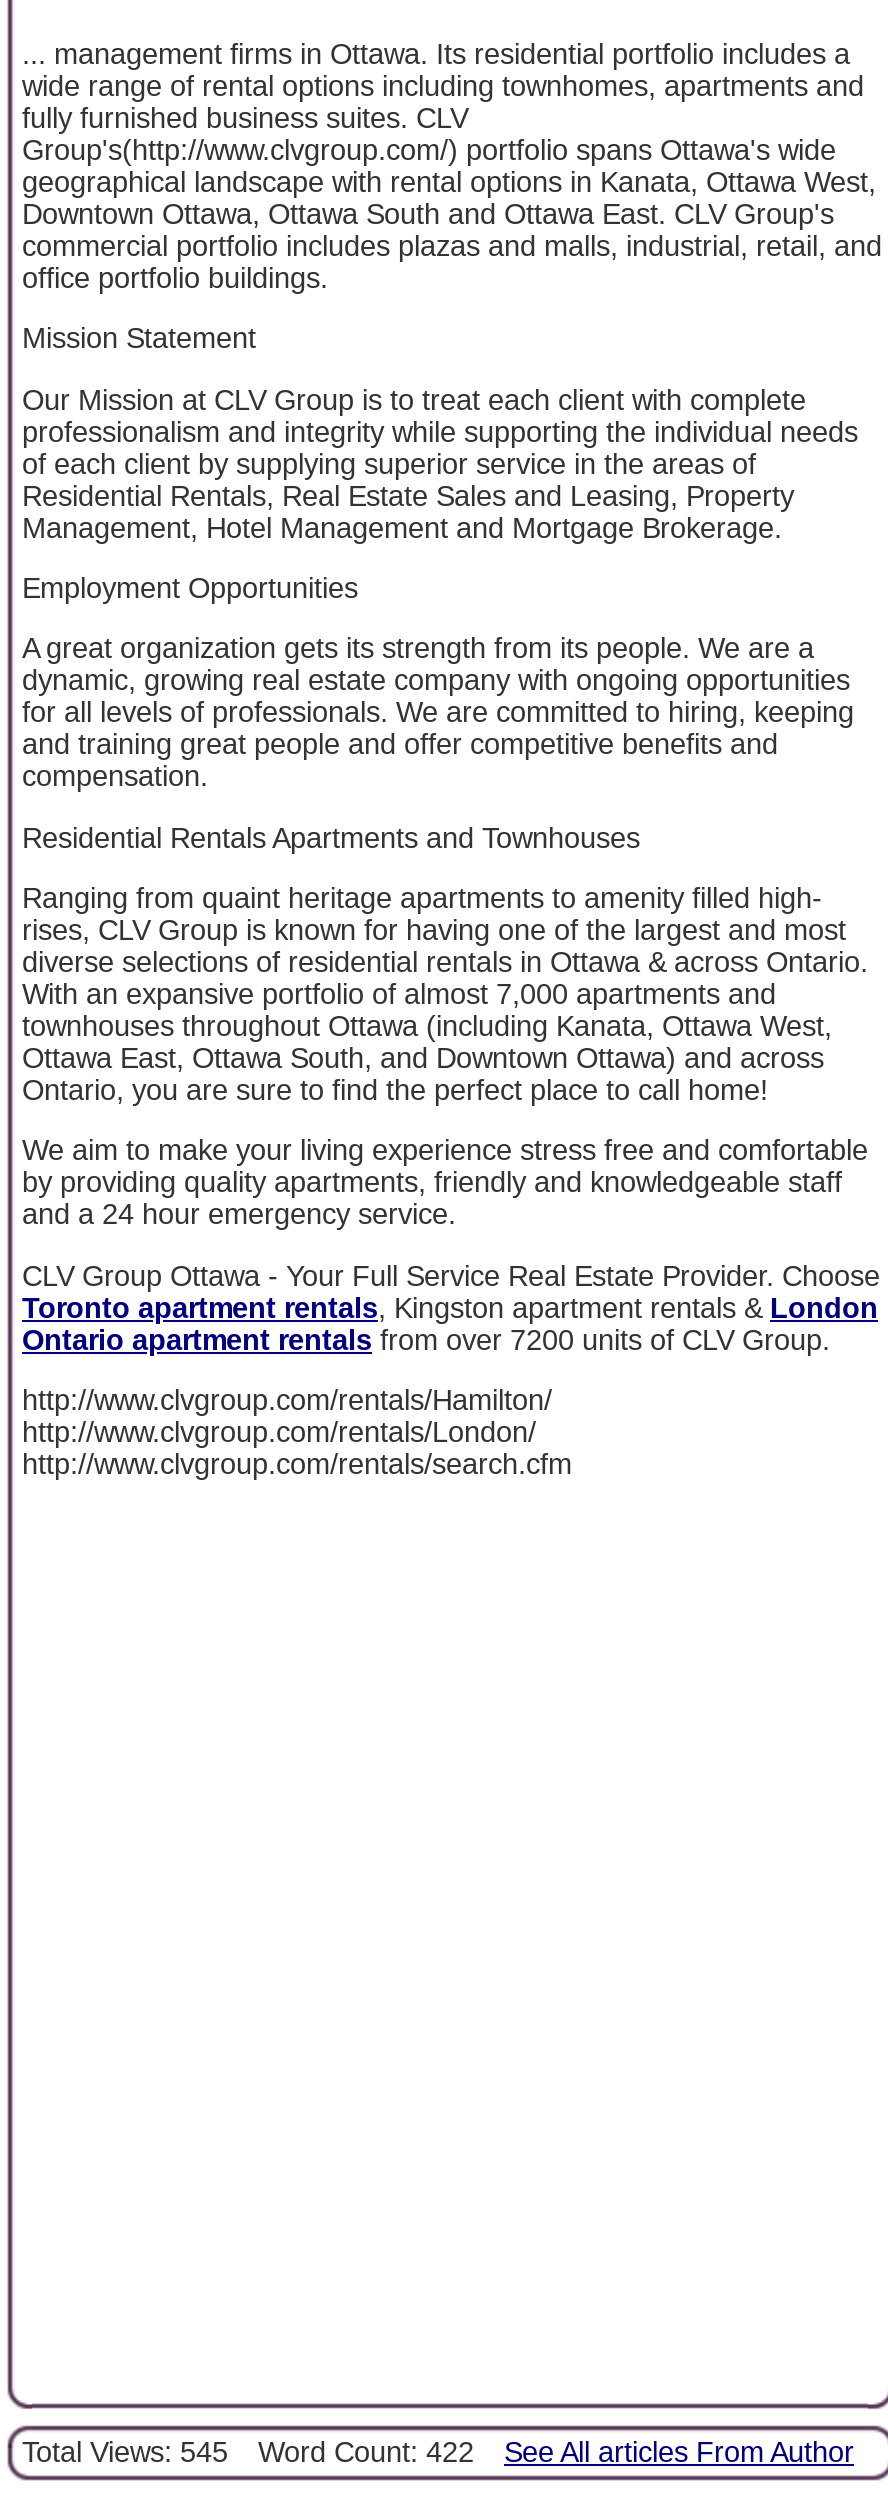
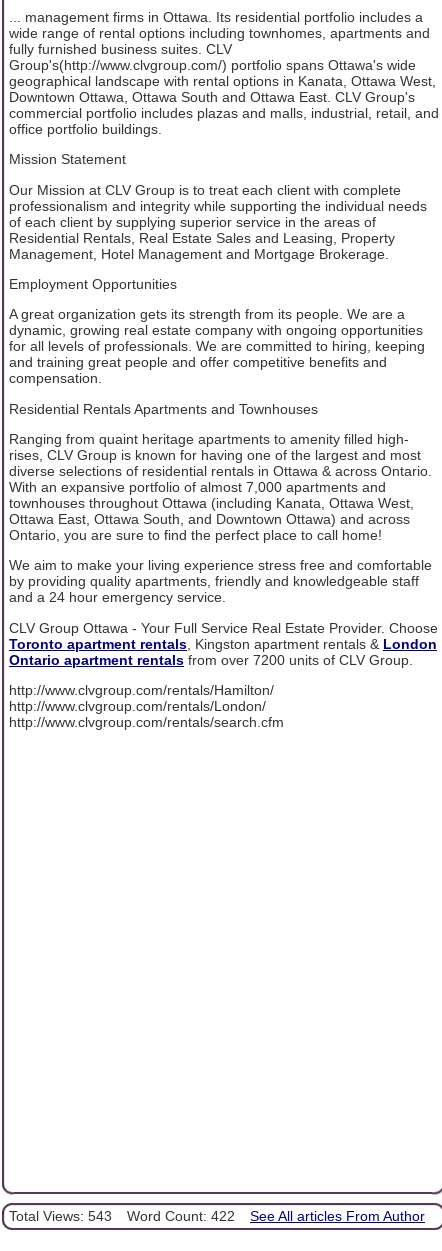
[22,2435,854,2467] Total Views: 545 Word Count: 422 See All articles From Author -> [9,1208,425,1224] Total Views: 543 Word Count: 422 See All articles From Author

